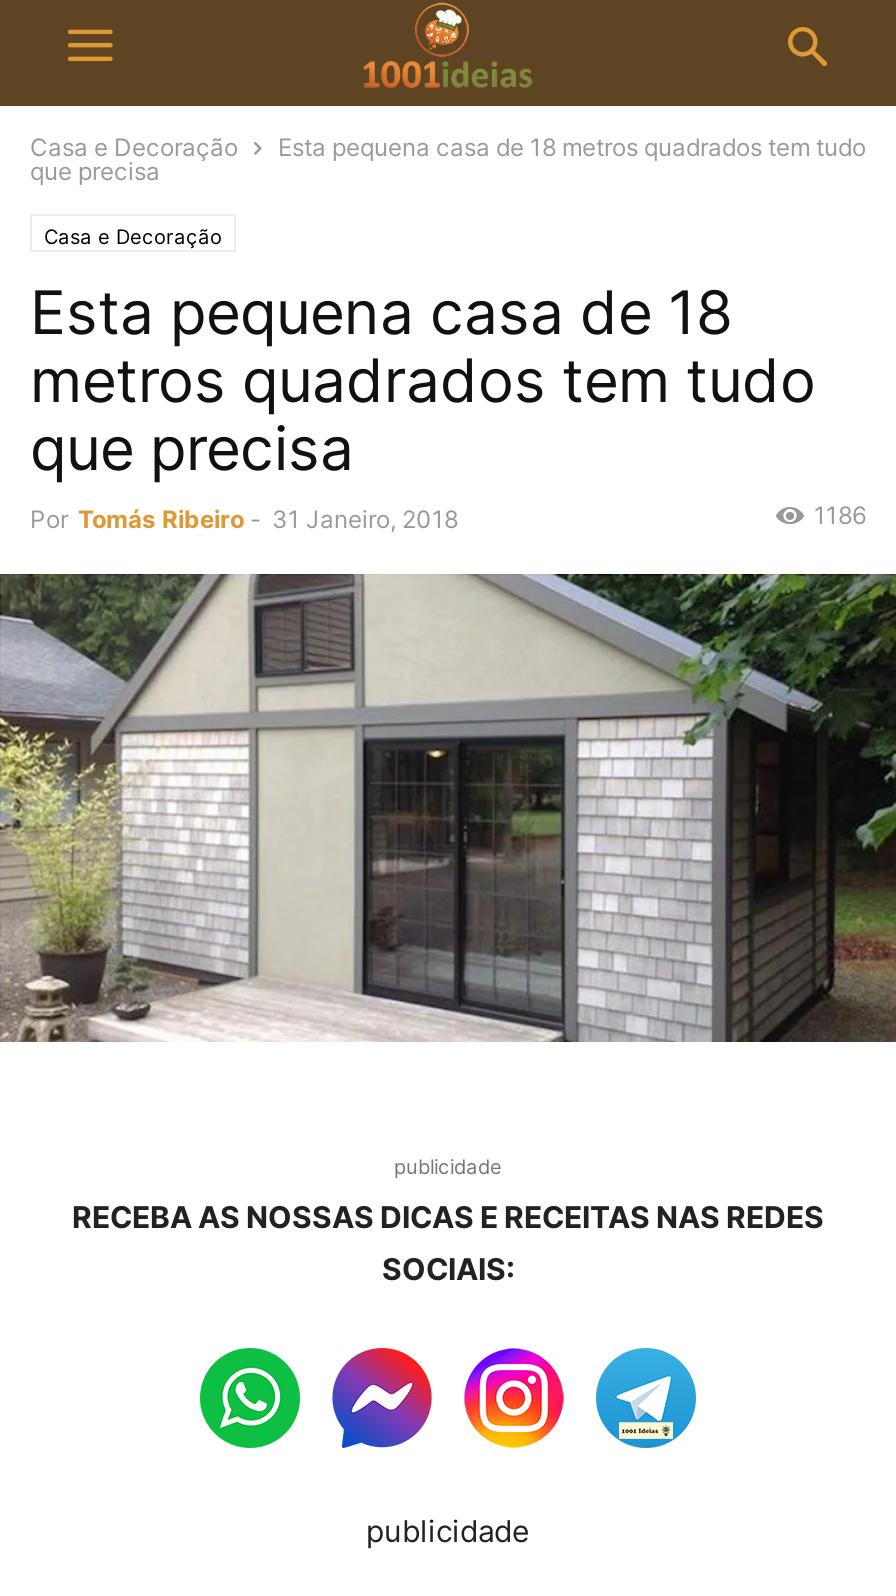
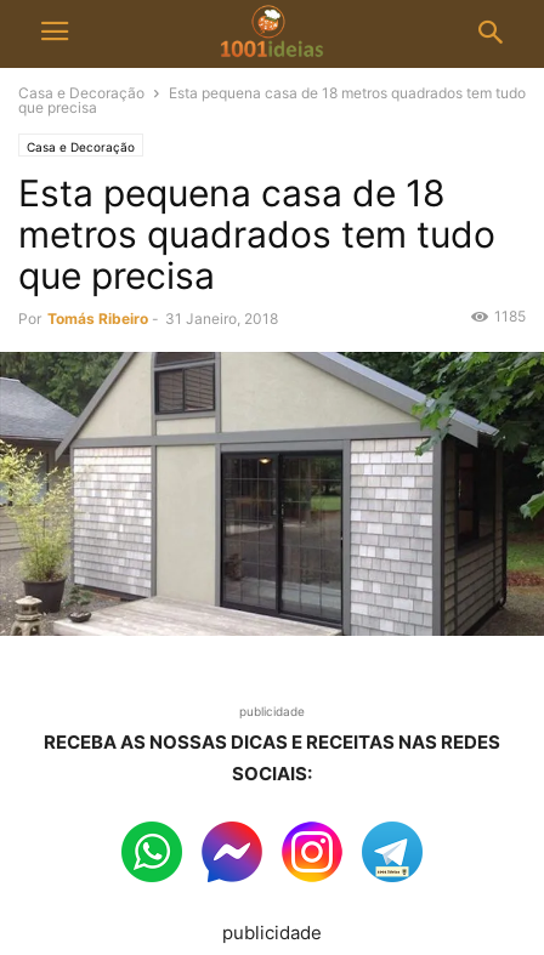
[814,500,866,530] 1186 -> [494,307,526,325] 1185

